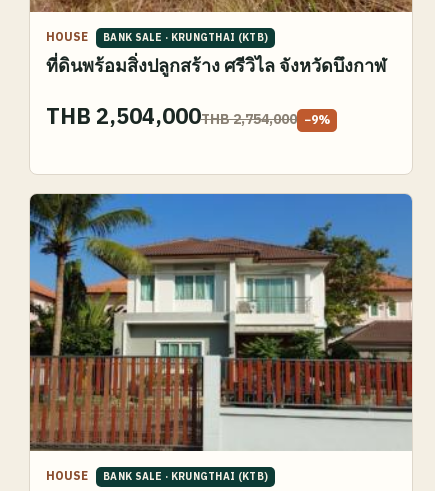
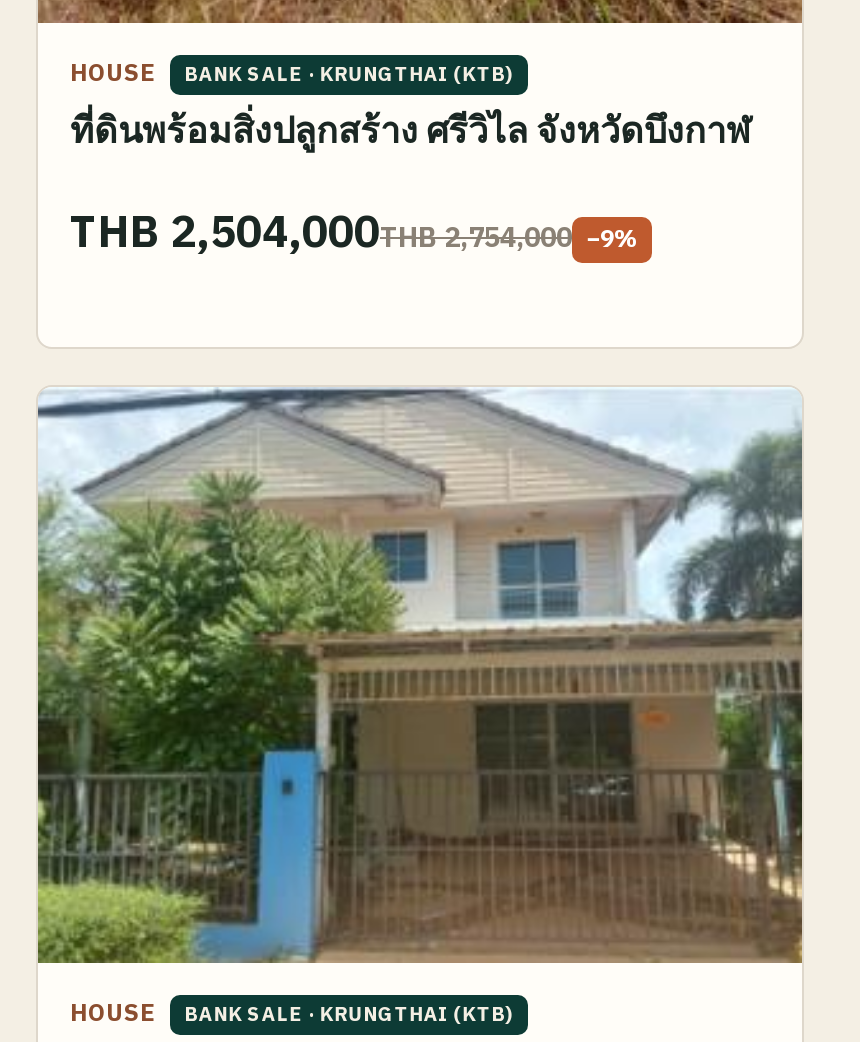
[29,193,413,452] [image] -> [36,388,804,964] [image]

